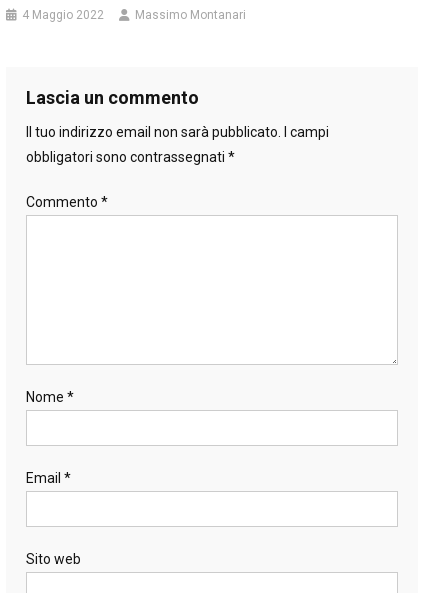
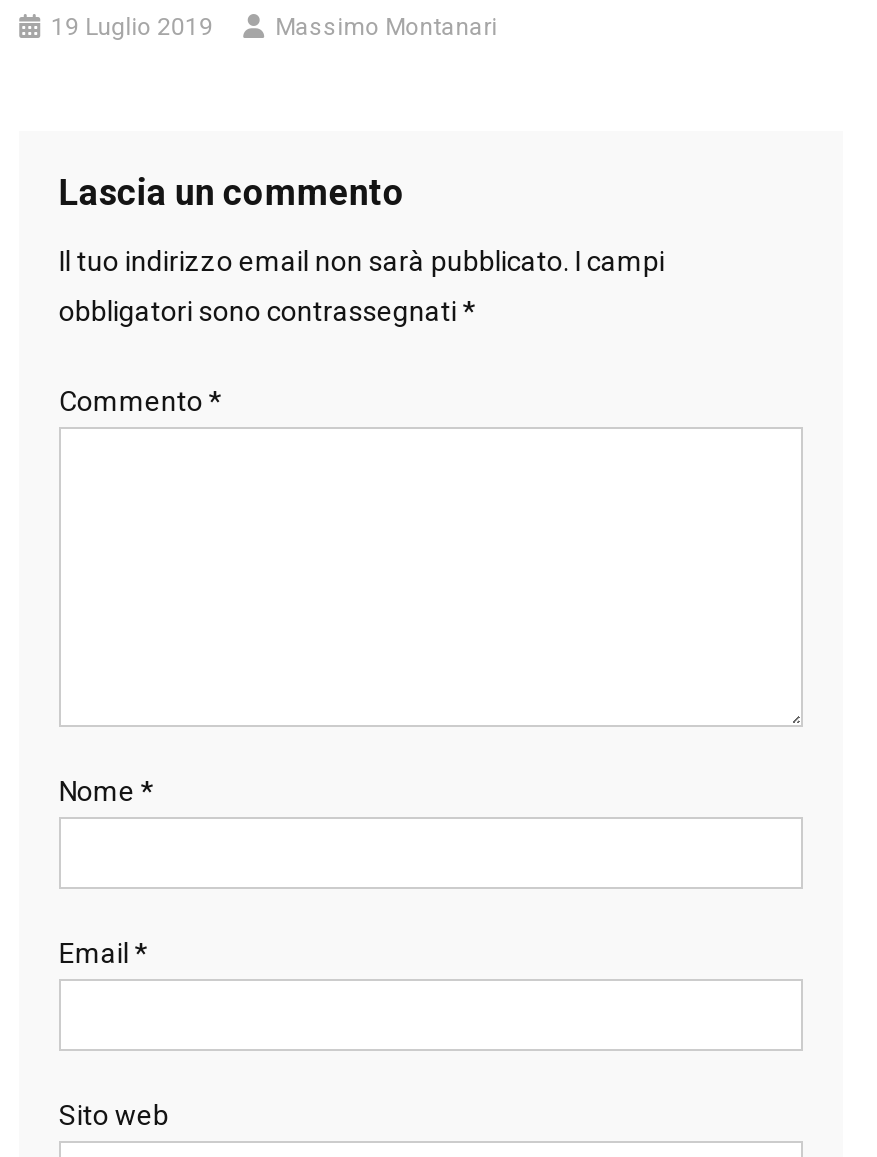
[22,8,104,22] 4 Maggio 2022 -> [51,13,213,41] 19 Luglio 2019

